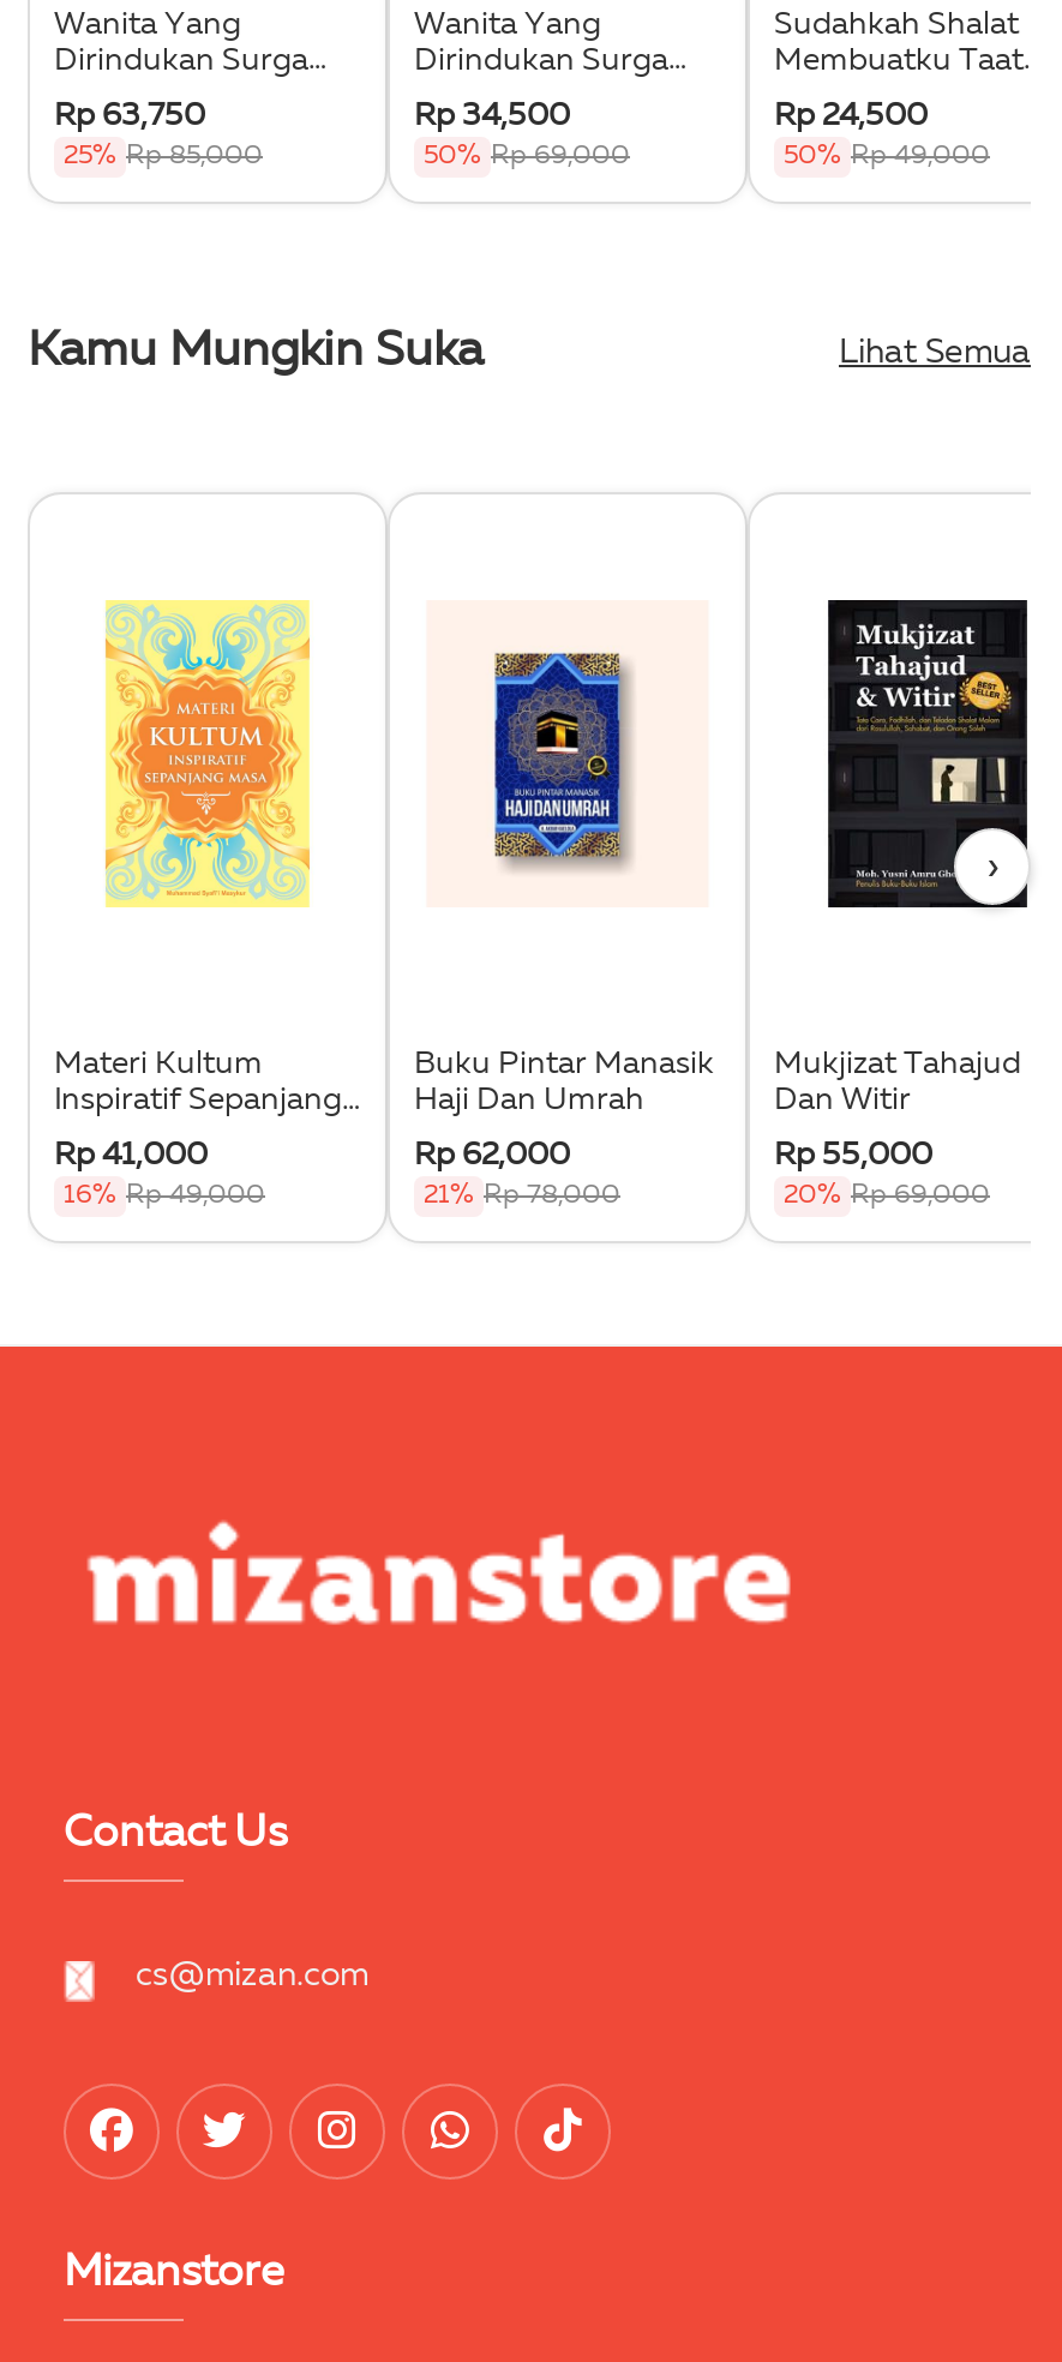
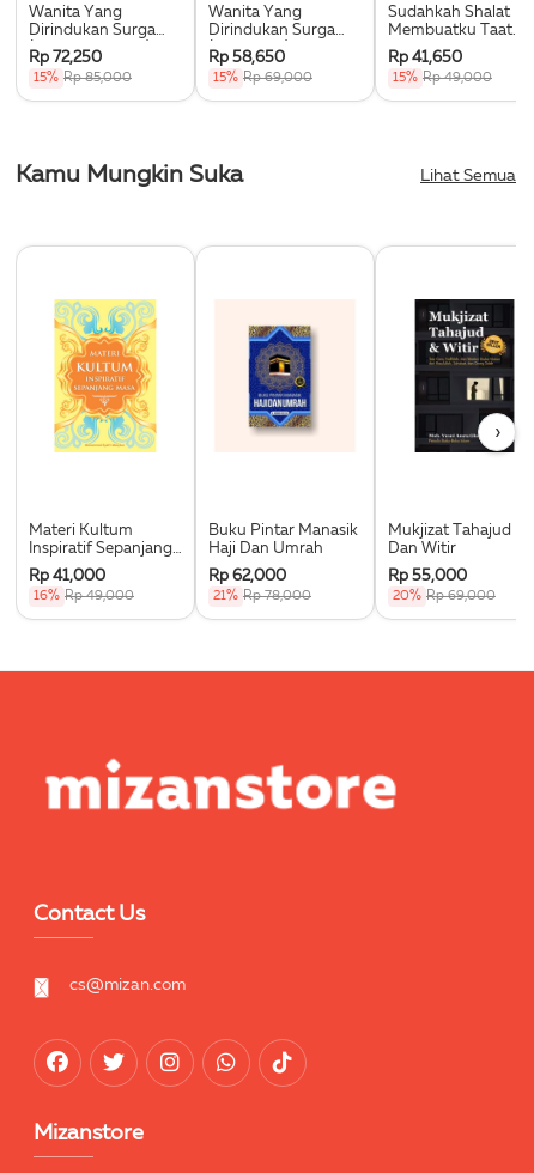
[54,100,205,132] Rp 63,750 -> [29,50,102,66] Rp 72,250
[414,100,570,132] Rp 34,500 -> [208,50,285,66] Rp 58,650
[774,100,928,132] Rp 24,500 -> [388,50,462,66] Rp 41,650
[64,144,263,170] 25% Rp 85,000 -> [34,72,132,85] 15% Rp 85,000
[424,144,630,170] 50% Rp 69,000 -> [213,72,312,85] 15% Rp 69,000
[784,144,990,170] 50% Rp 49,000 -> [393,72,492,85] 15% Rp 49,000

